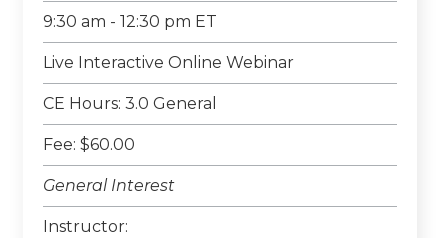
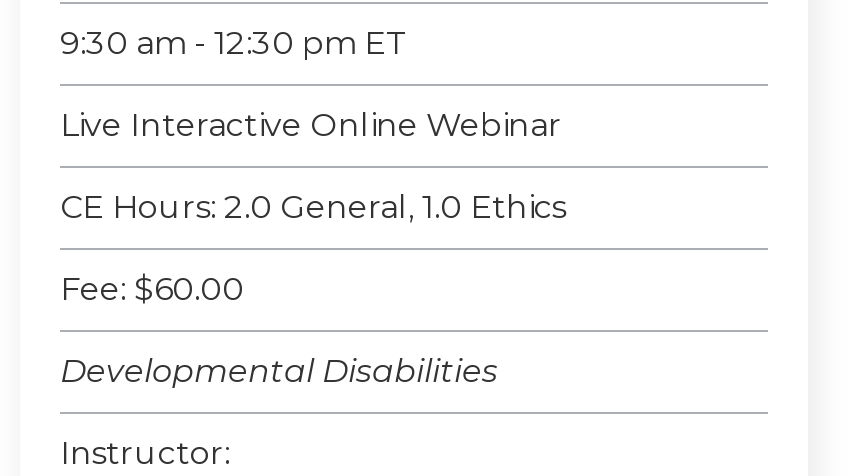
[43,94,217,113] CE Hours: 3.0 General -> [60,187,566,225] CE Hours: 2.0 General, 1.0 Ethics
[43,176,175,195] General Interest -> [60,351,498,389] Developmental Disabilities

